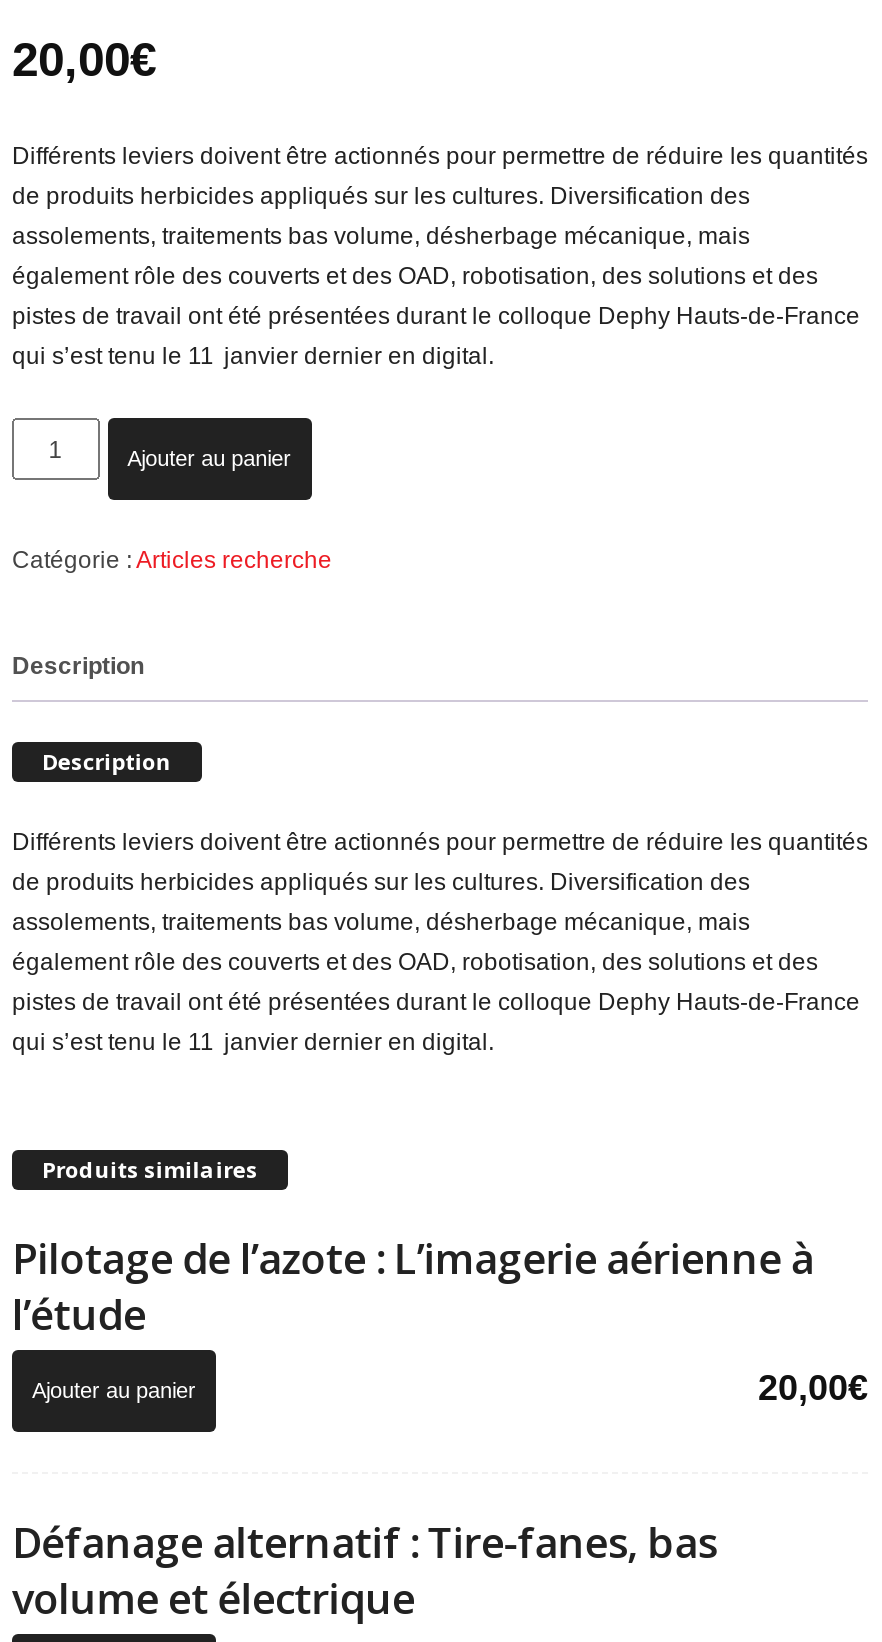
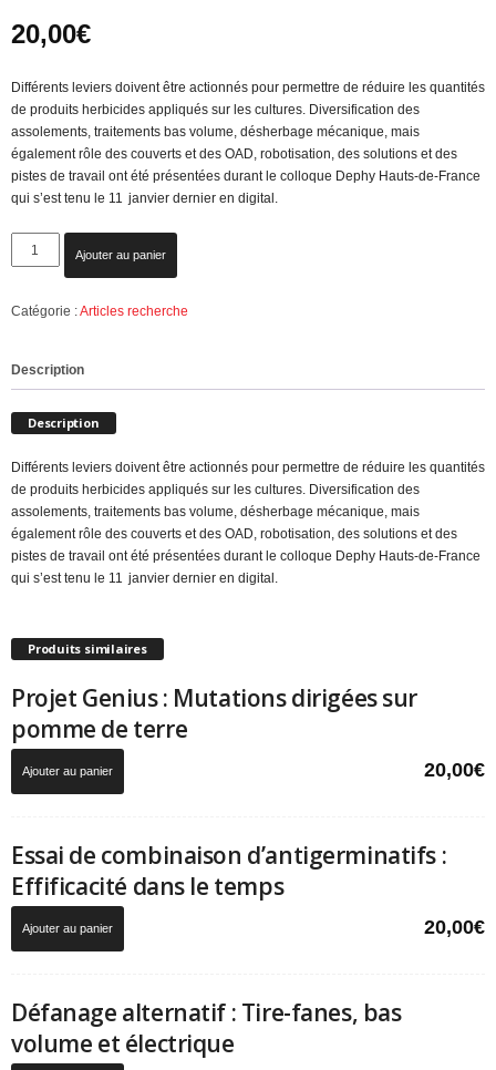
[12,1230,814,1342] Pilotage de l’azote : L’imagerie aérienne à | l’étude -> [11,682,485,902] Projet Genius : Mutations dirigées sur | pomme de terre | 20,00€ | Ajouter au panier | Essai de combinaison d’antigerminatifs : | Effificacité dans le temps

